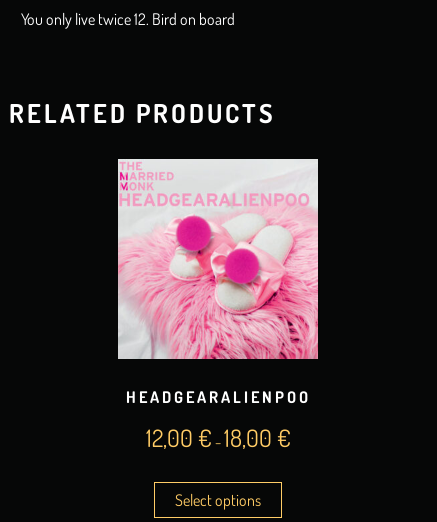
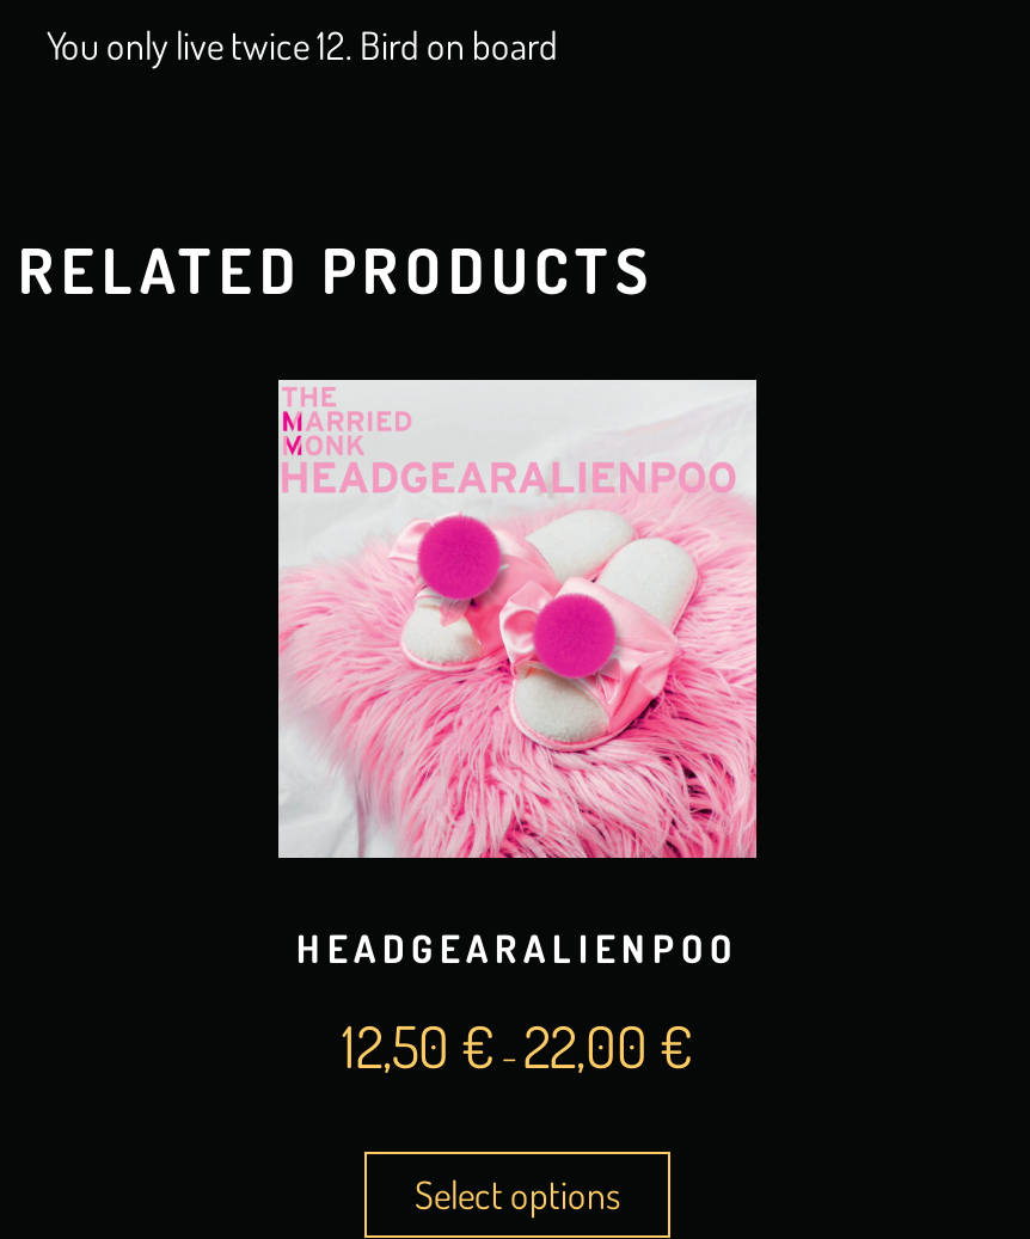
[145,422,290,453] 12,00 € – 18,00 € -> [342,1009,693,1083] 12,50 € – 22,00 €

